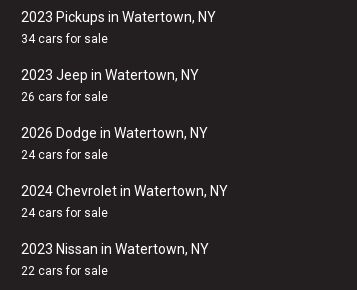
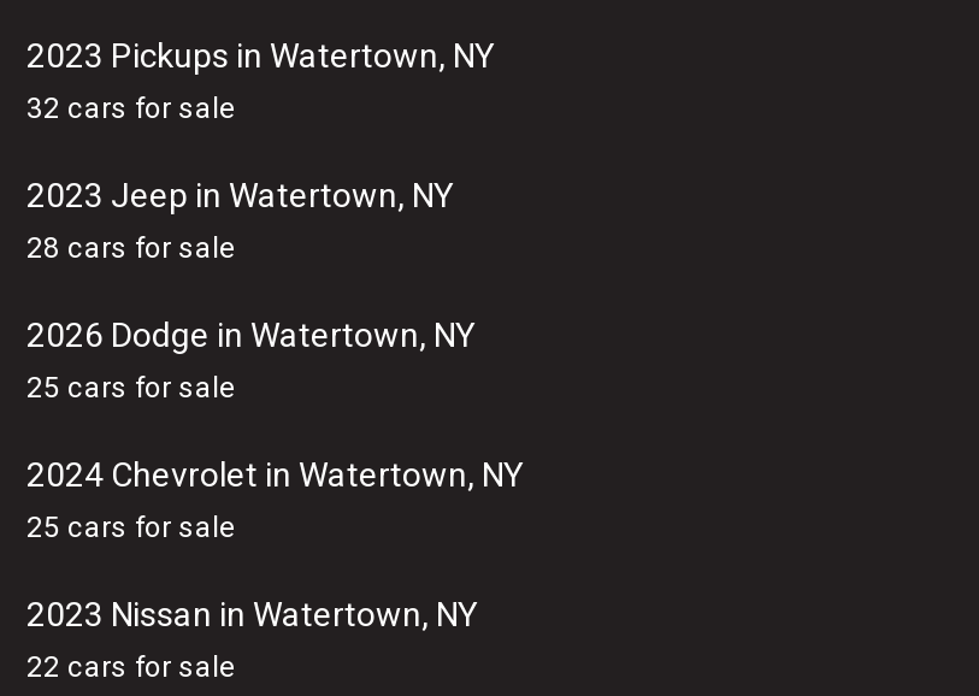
[21,32,108,46] 34 cars for sale -> [26,92,236,125] 32 cars for sale
[21,90,108,104] 26 cars for sale -> [26,231,236,265] 28 cars for sale
[21,148,108,162] 24 cars for sale -> [26,371,236,405] 25 cars for sale
[21,206,108,220] 24 cars for sale -> [26,511,236,544] 25 cars for sale

